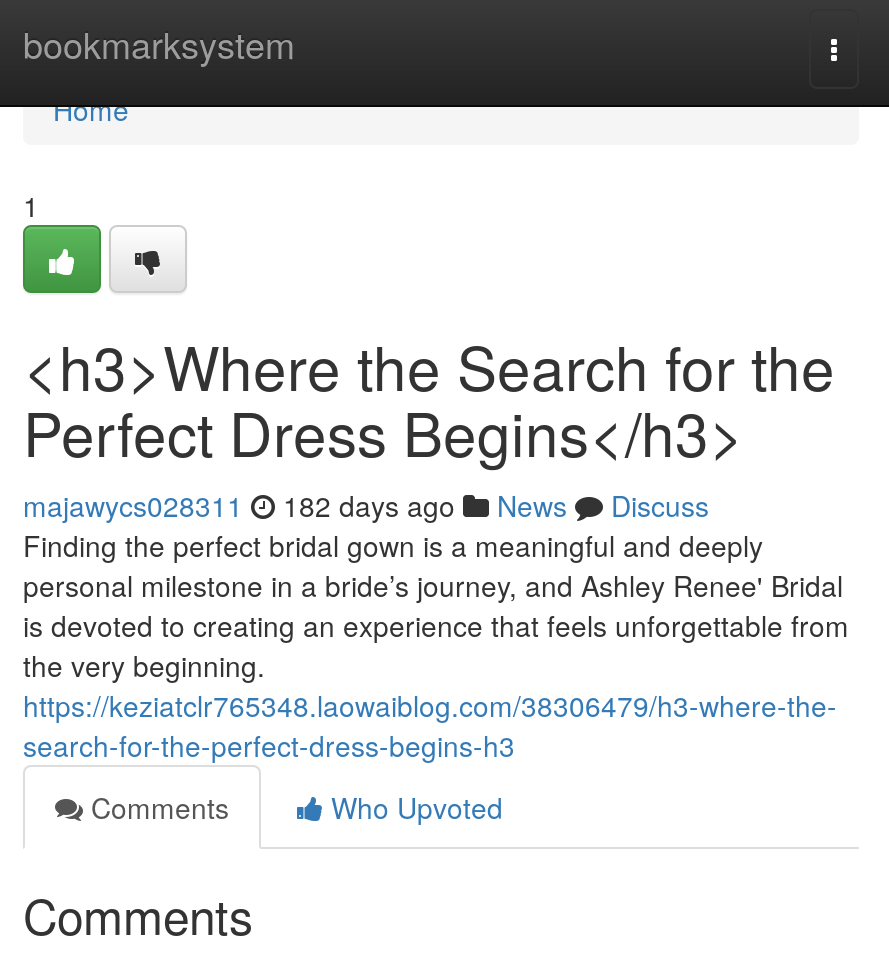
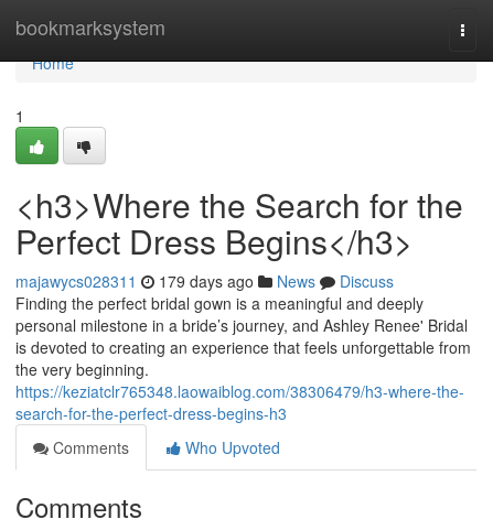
[23,485,709,525] majawycs028311 182 days ago News Discuss -> [15,270,394,292] majawycs028311 179 days ago News Discuss

